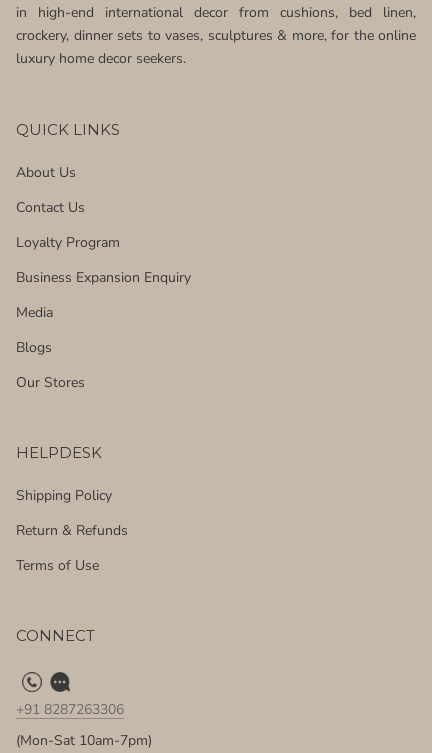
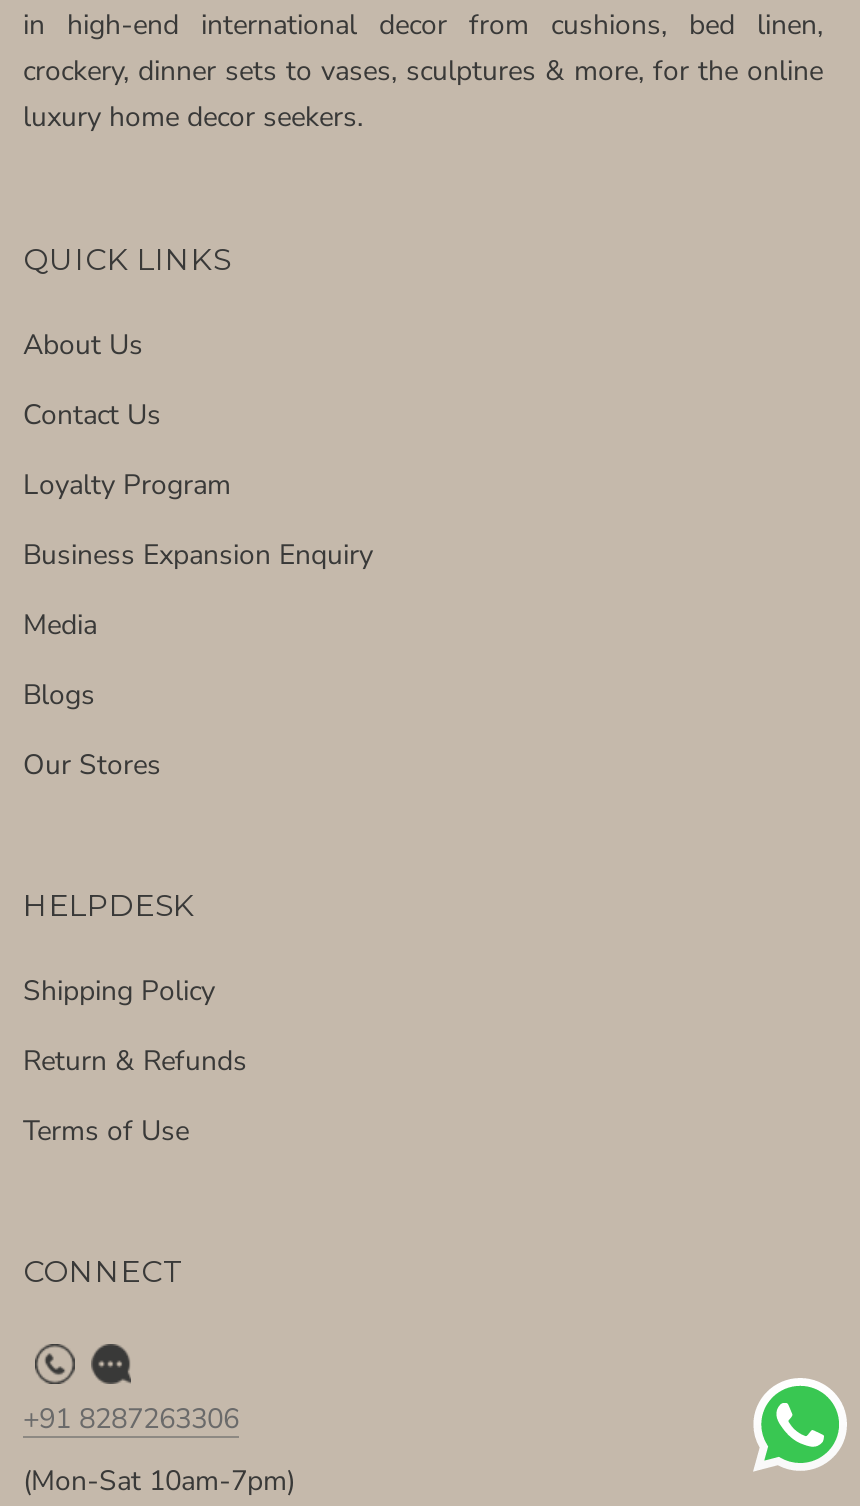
none -> [751,1376,849,1474] [image]

